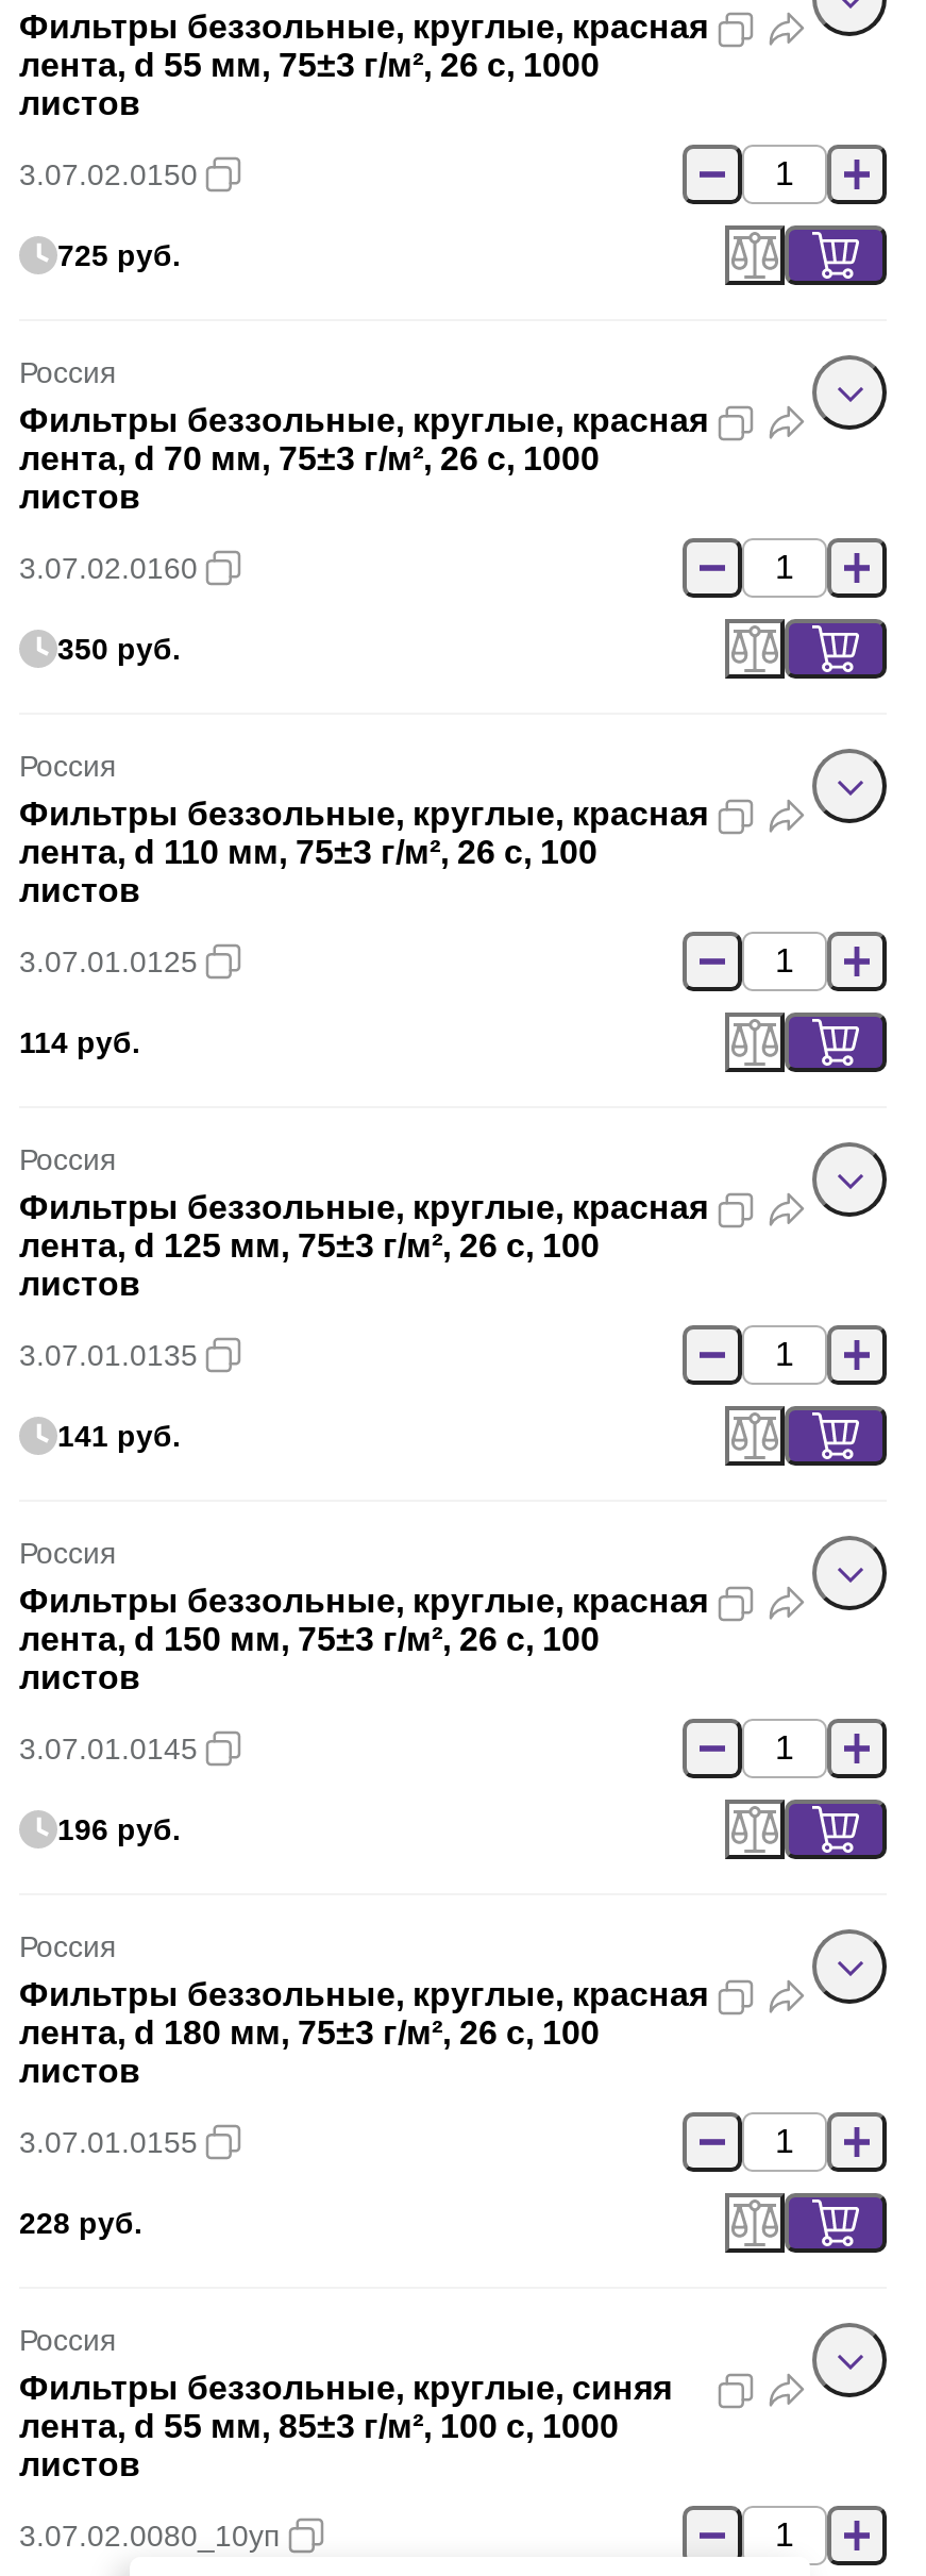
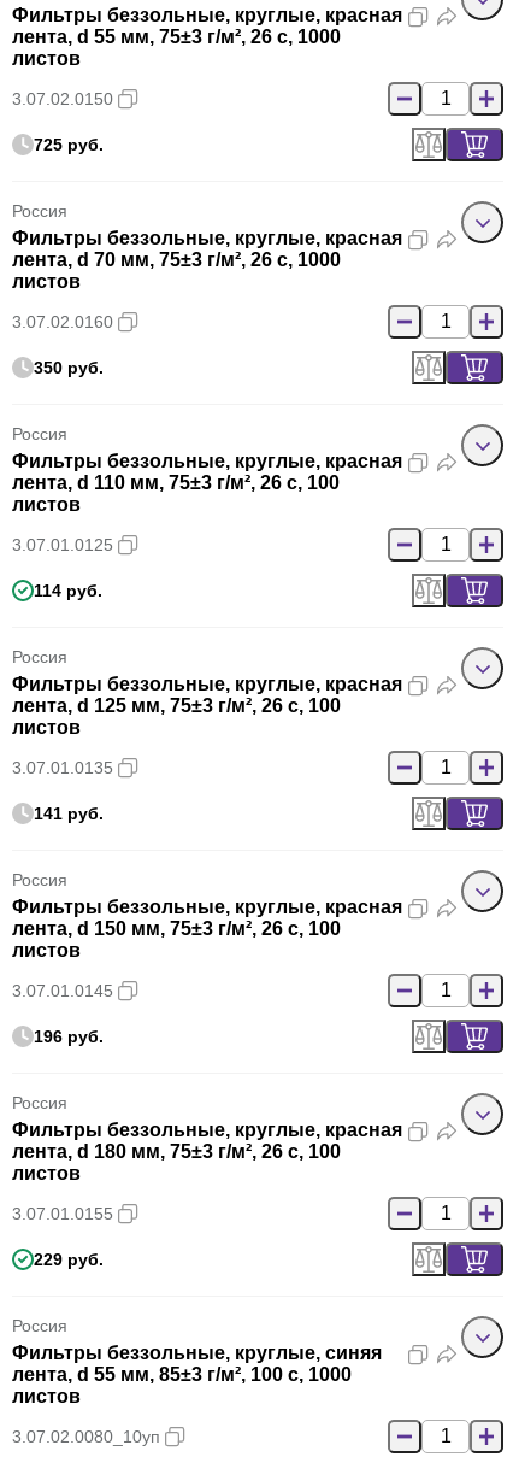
[19,2206,142,2240] 228 руб. -> [34,1250,104,1269] 229 руб.

